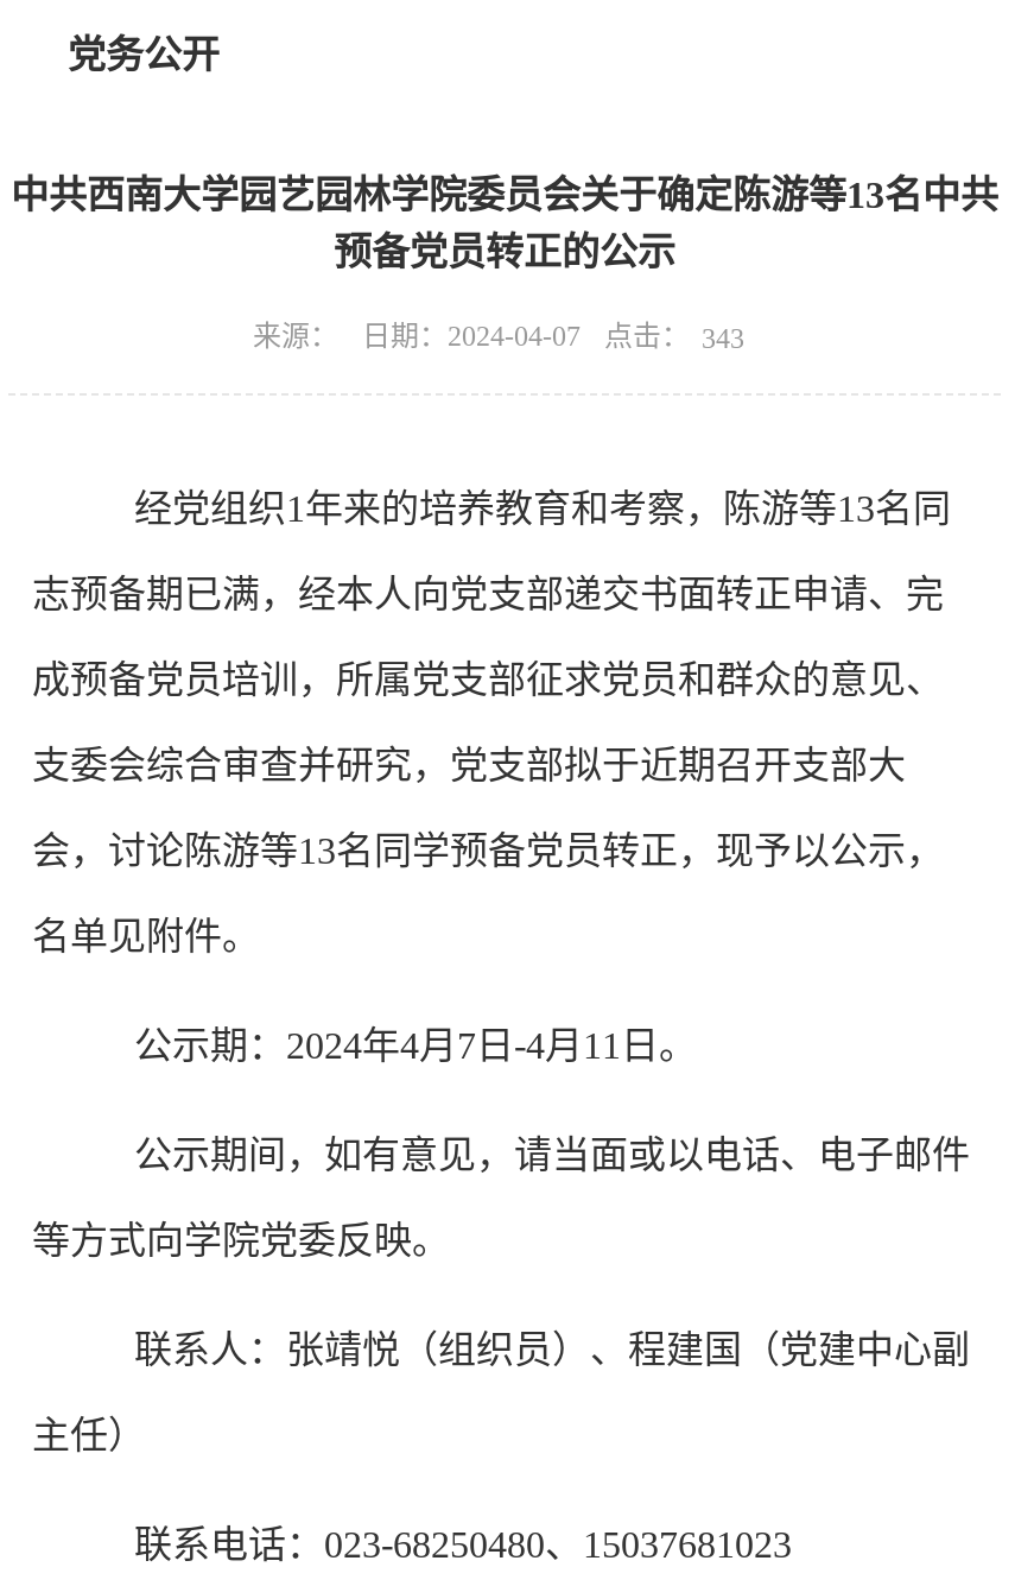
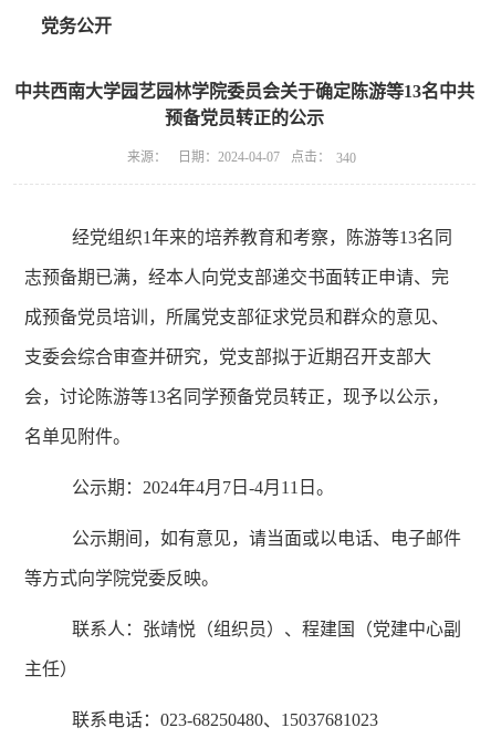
[253,320,744,355] 来源： 日期：2024-04-07 点击： 343 -> [127,149,356,166] 来源： 日期：2024-04-07 点击： 340

